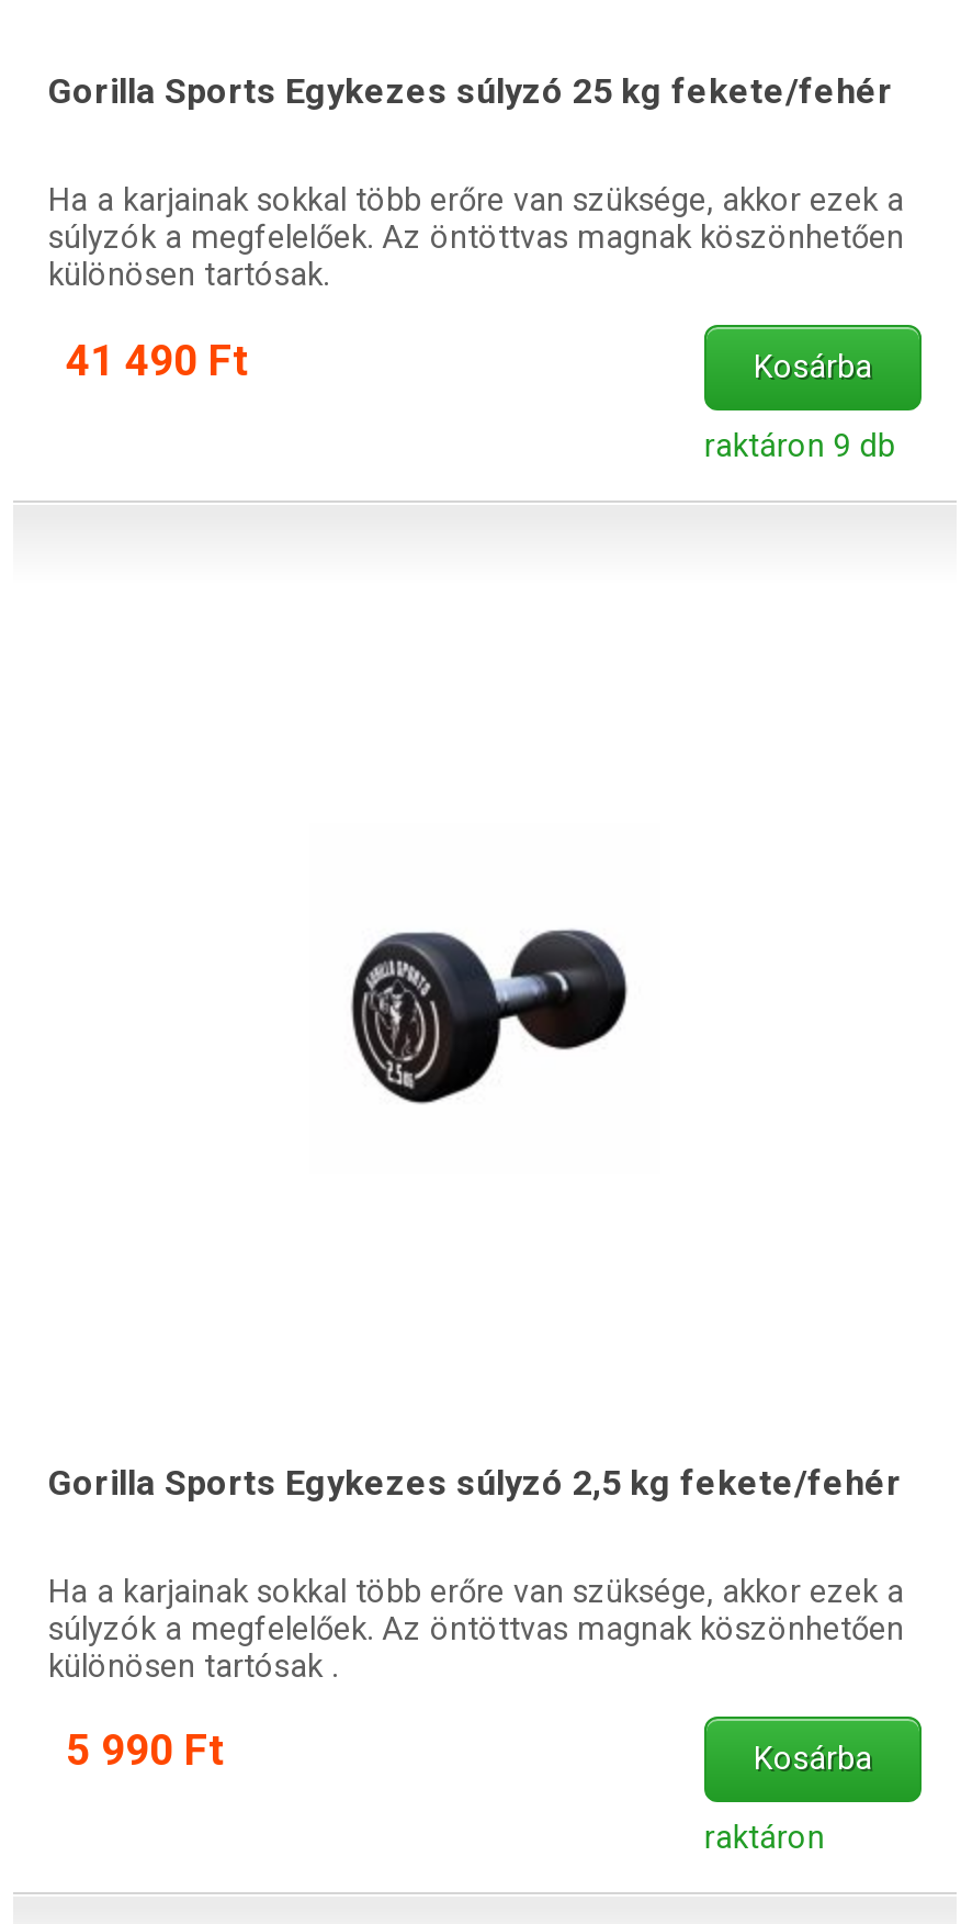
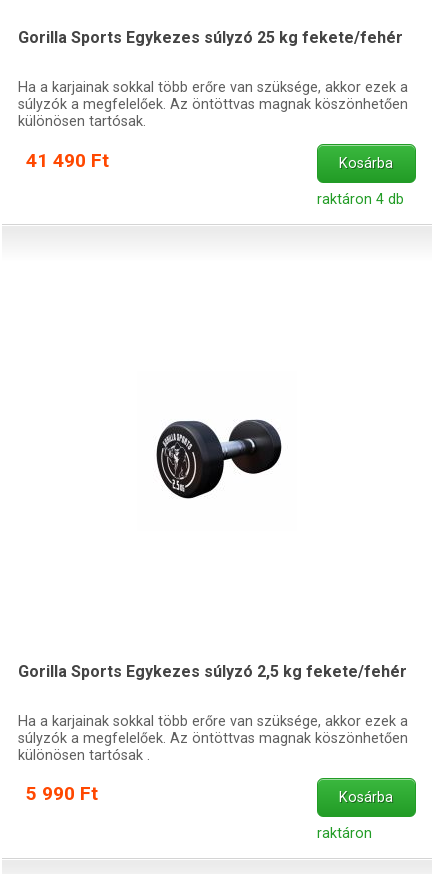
[704,428,895,466] raktáron 9 db -> [317,191,404,208] raktáron 4 db

